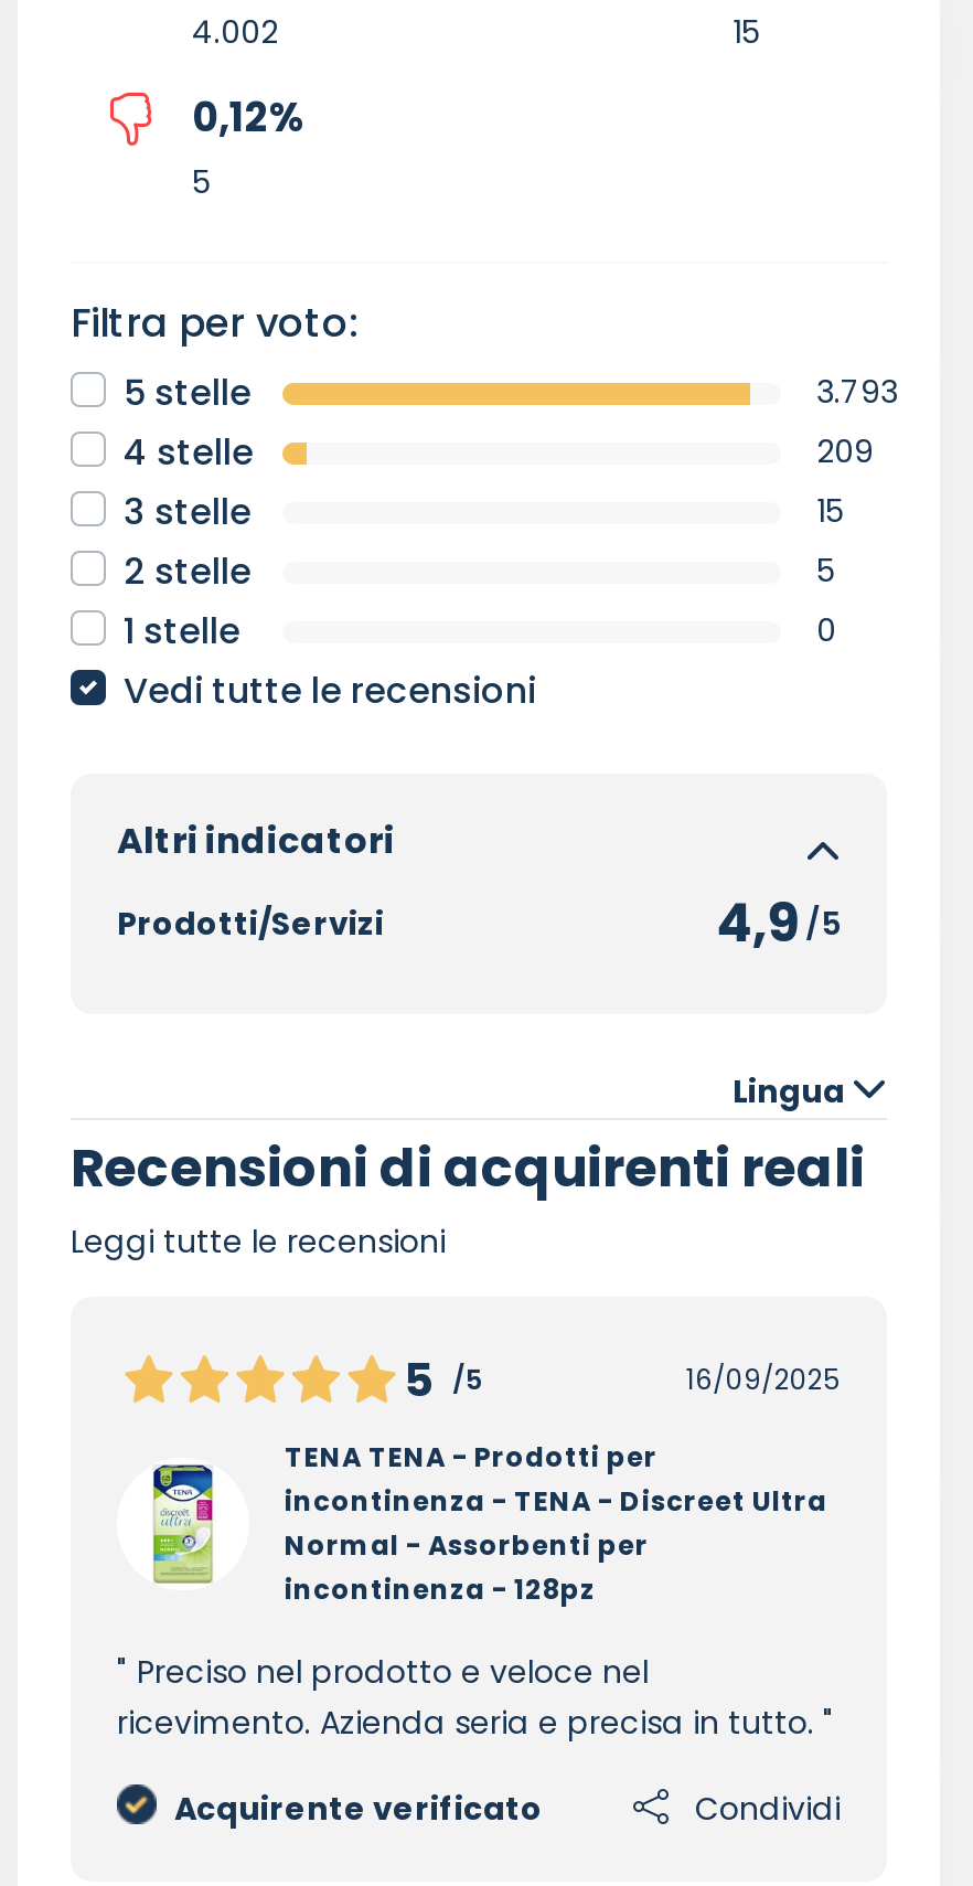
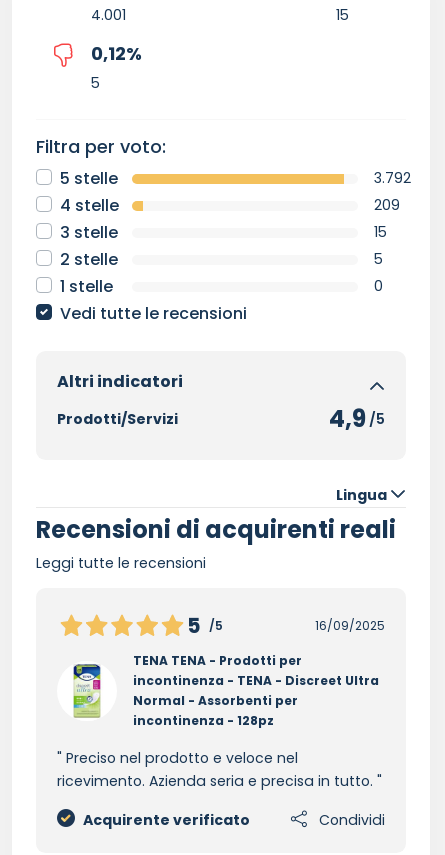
[192,10,278,55] 4.002 -> [91,5,126,25] 4.001
[816,370,898,414] 3.793 -> [374,168,411,188] 3.792

